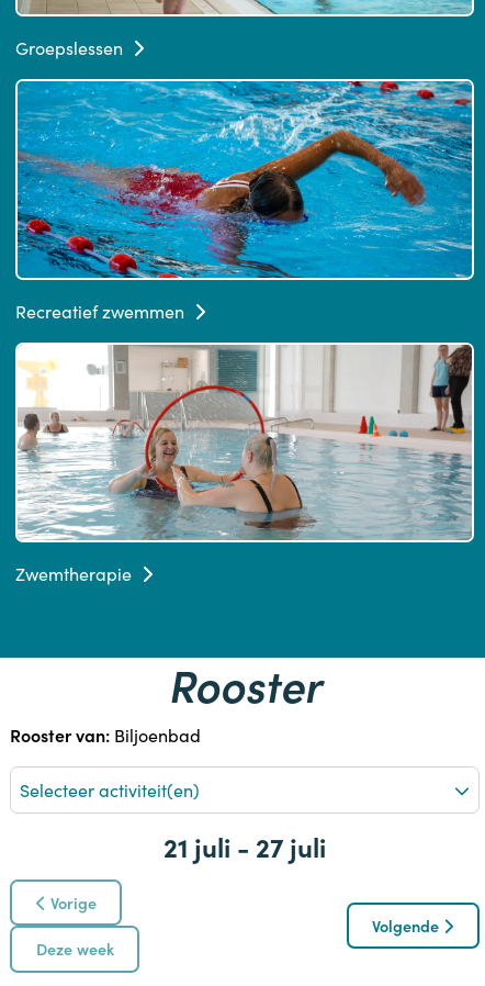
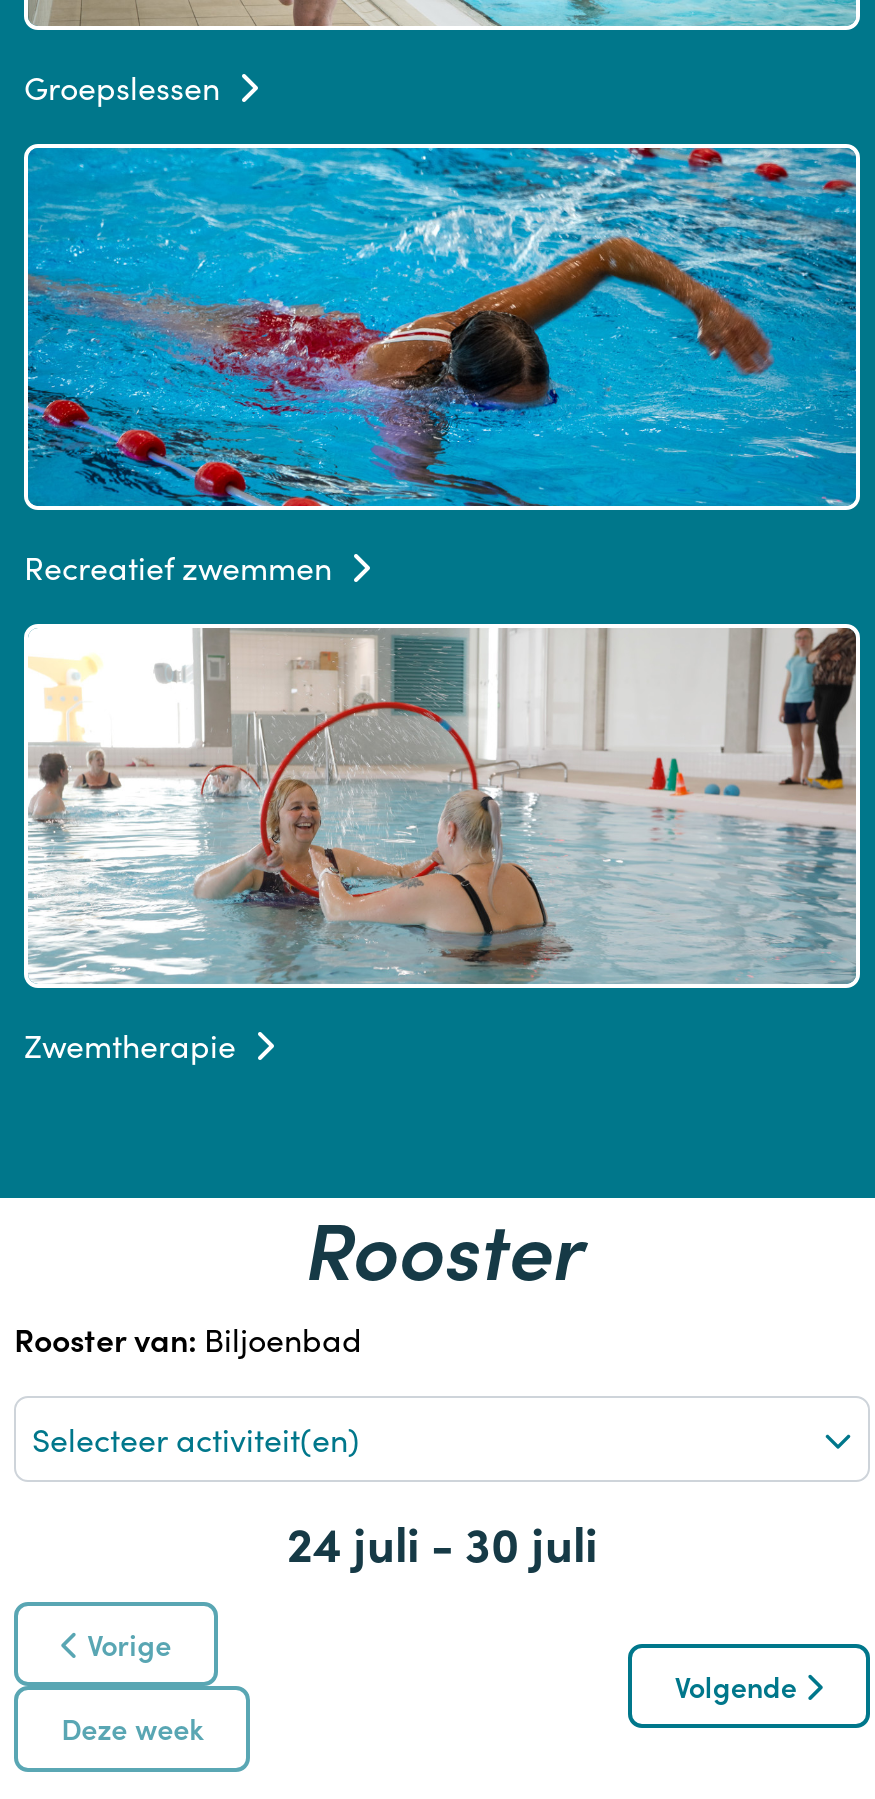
[163,828,326,864] 21 juli - 27 juli -> [287,1508,597,1574] 24 juli - 30 juli

